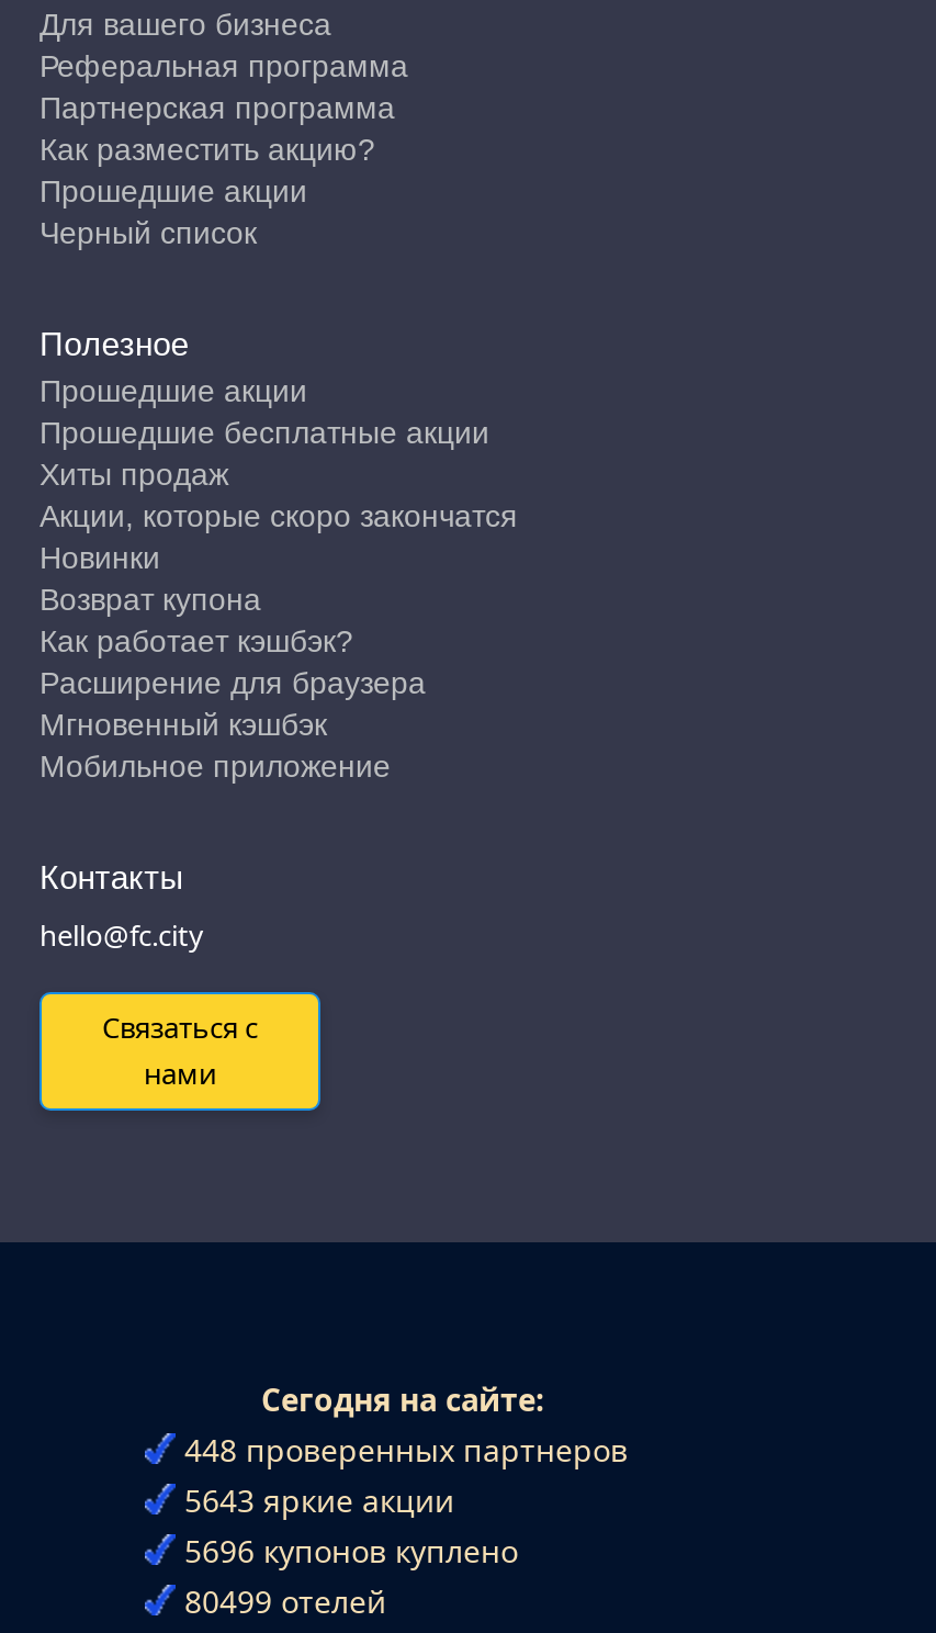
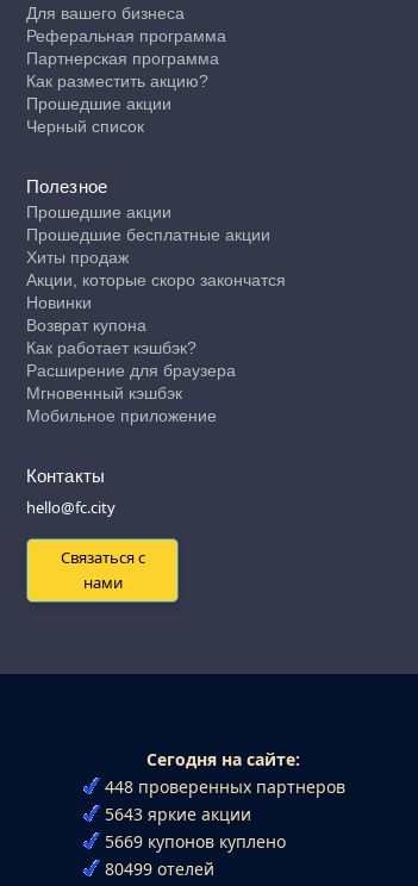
[184,1529,518,1571] 5696 купонов куплено -> [105,830,286,852] 5669 купонов куплено

